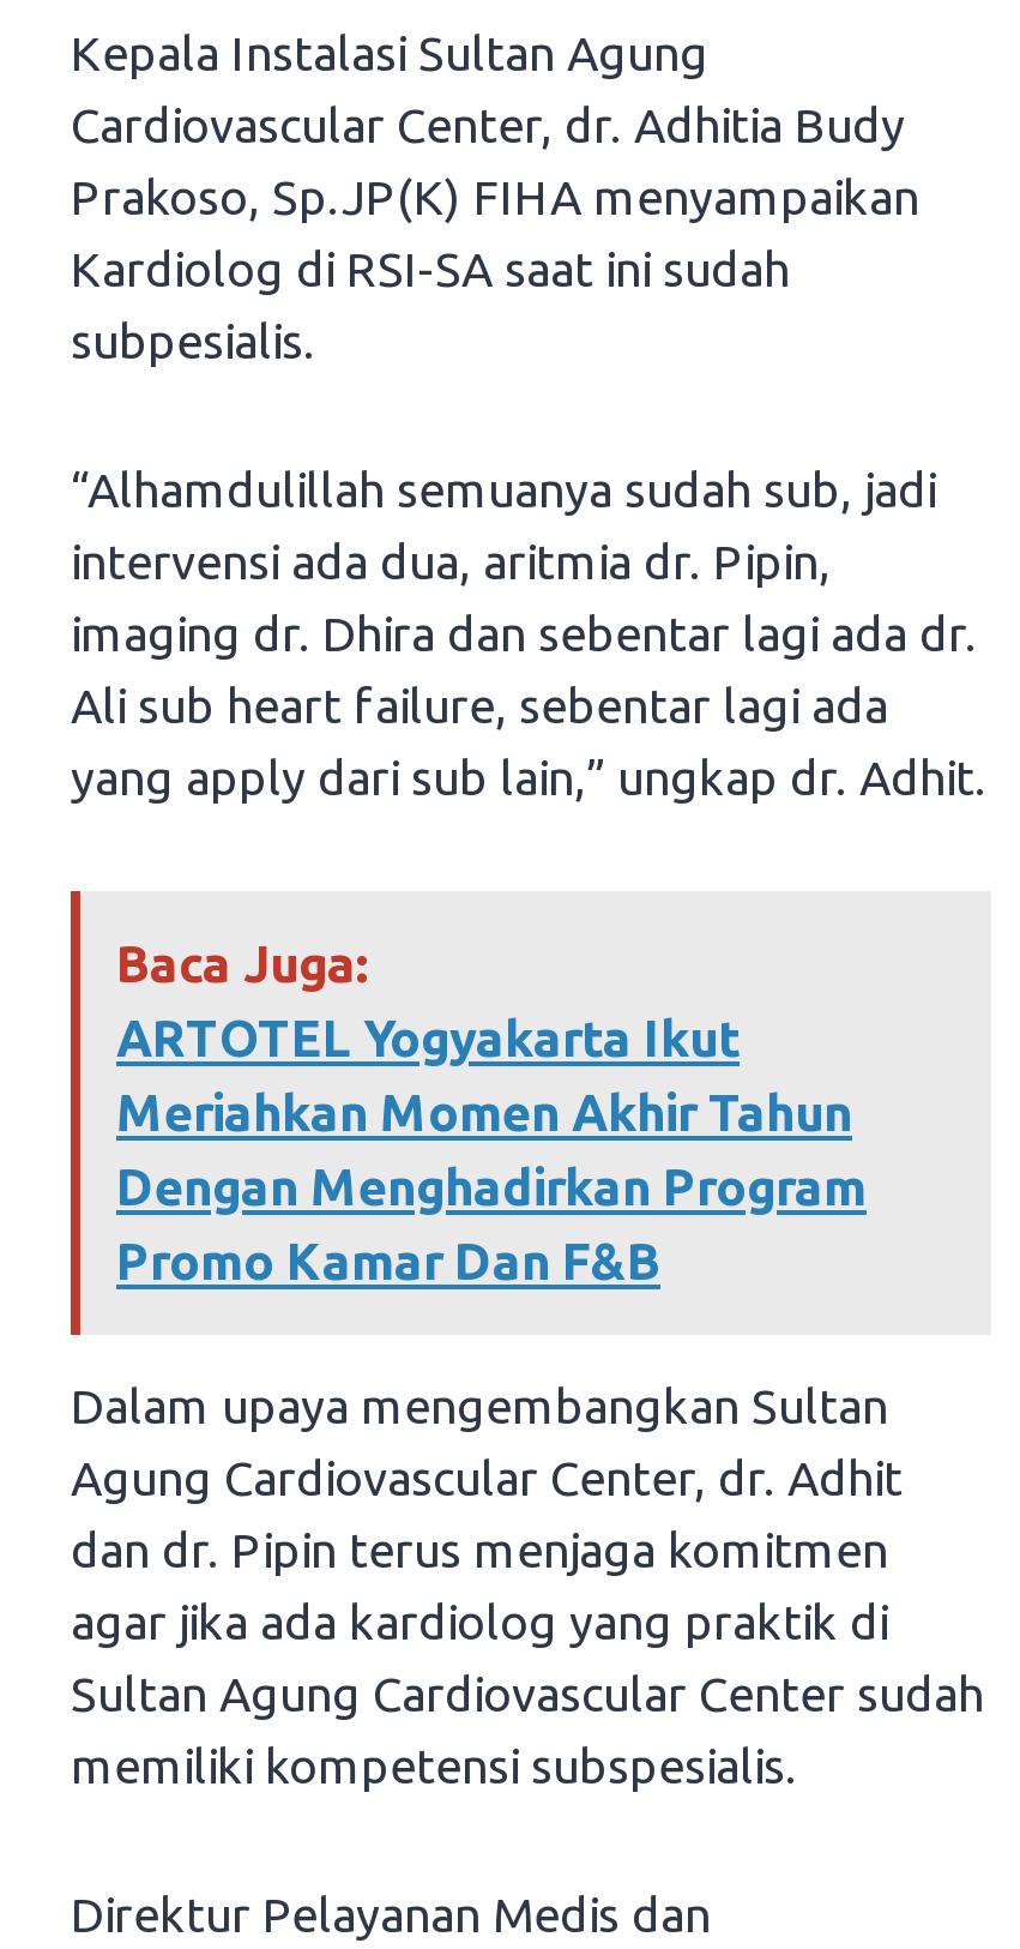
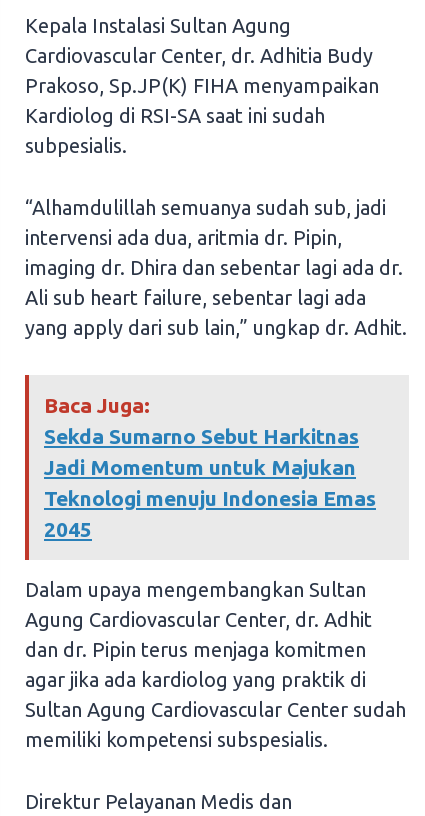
[116,1008,867,1289] ARTOTEL Yogyakarta Ikut | Meriahkan Momen Akhir Tahun | Dengan Menghadirkan Program | Promo Kamar Dan F&B -> [44,424,376,541] Sekda Sumarno Sebut Harkitnas | Jadi Momentum untuk Majukan | Teknologi menuju Indonesia Emas | 2045

